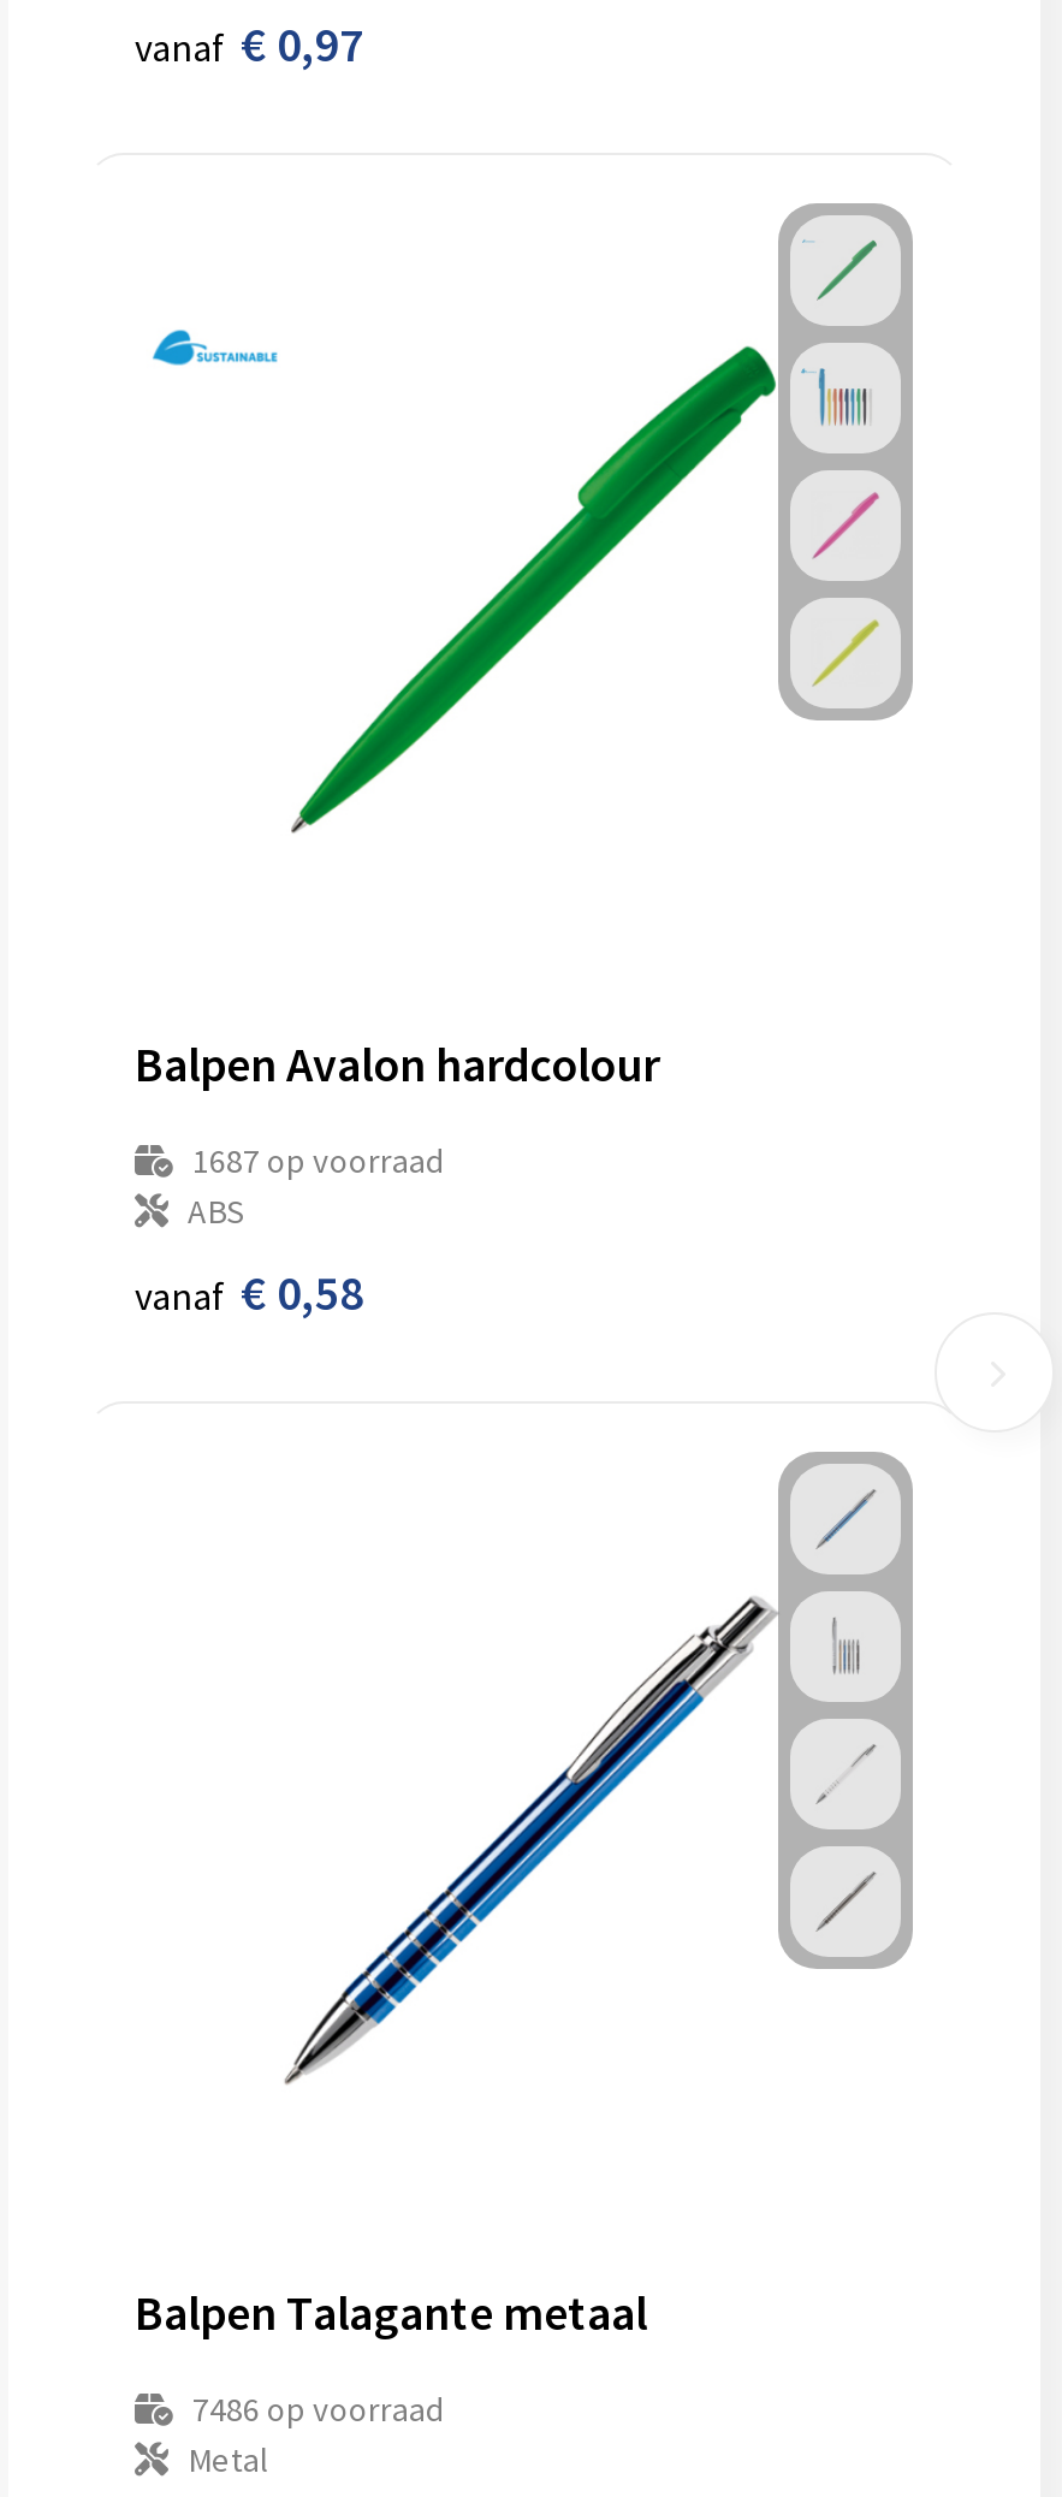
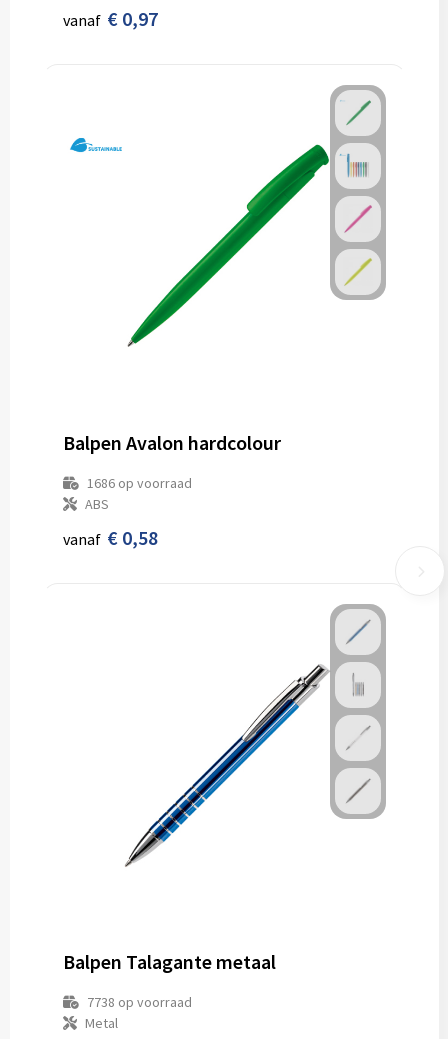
[192,1139,445,1182] 1687 op voorraad -> [86,474,191,492] 1686 op voorraad
[192,2388,445,2431] 7486 op voorraad -> [86,993,191,1011] 7738 op voorraad

